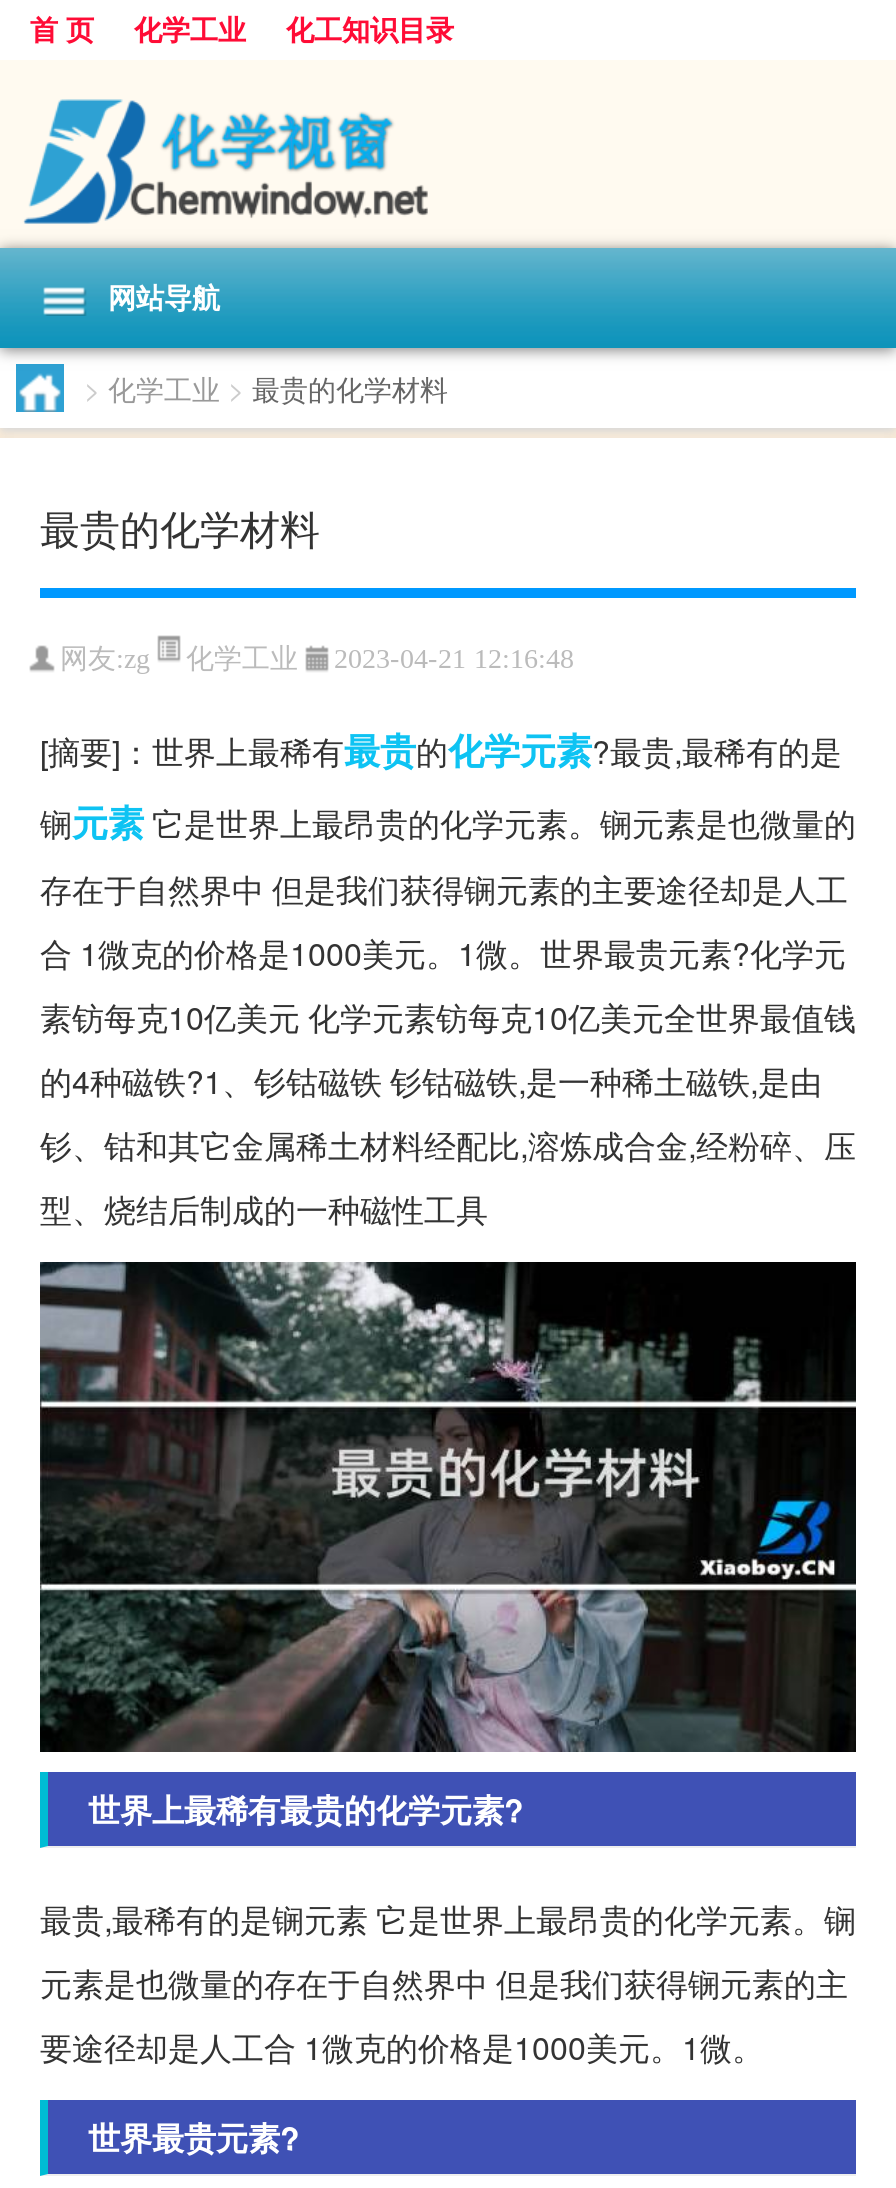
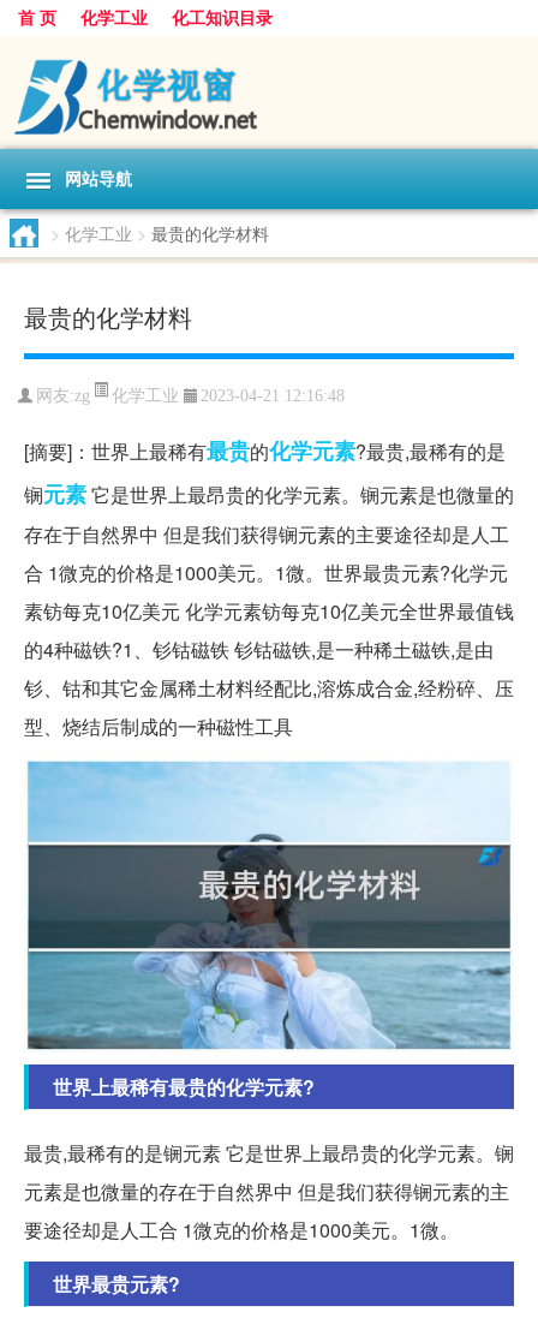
[38,1260,858,1754] [image] -> [24,758,514,1052] [image]

